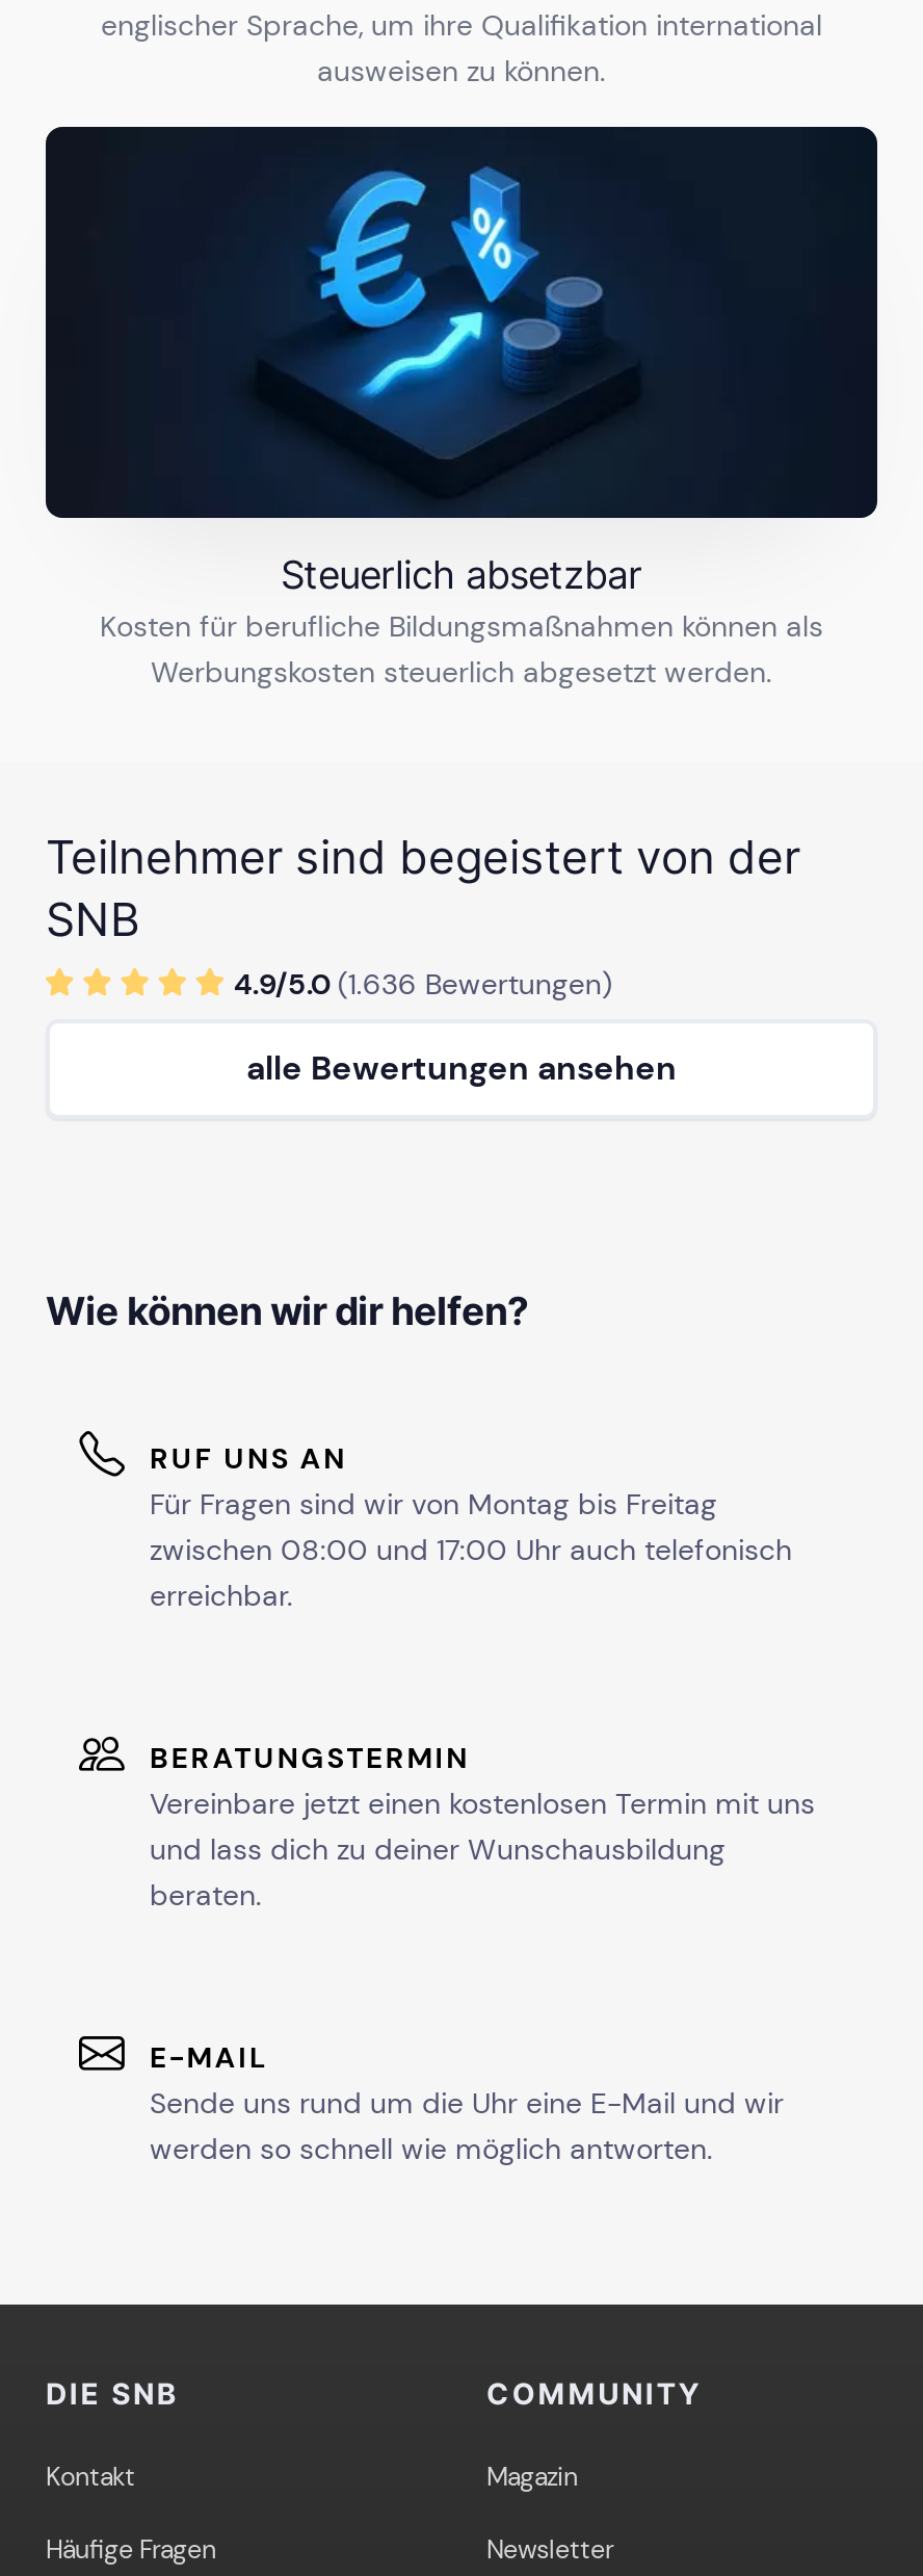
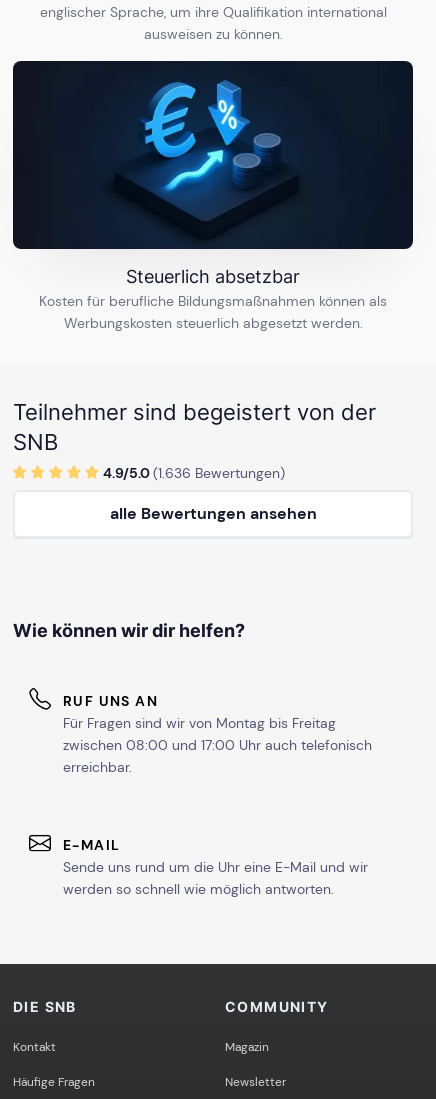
[150,1738,815,1913] BERATUNGSTERMIN | Vereinbare jetzt einen kostenlosen Termin mit uns | und lass dich zu deiner Wunschausbildung | beraten. -> none

